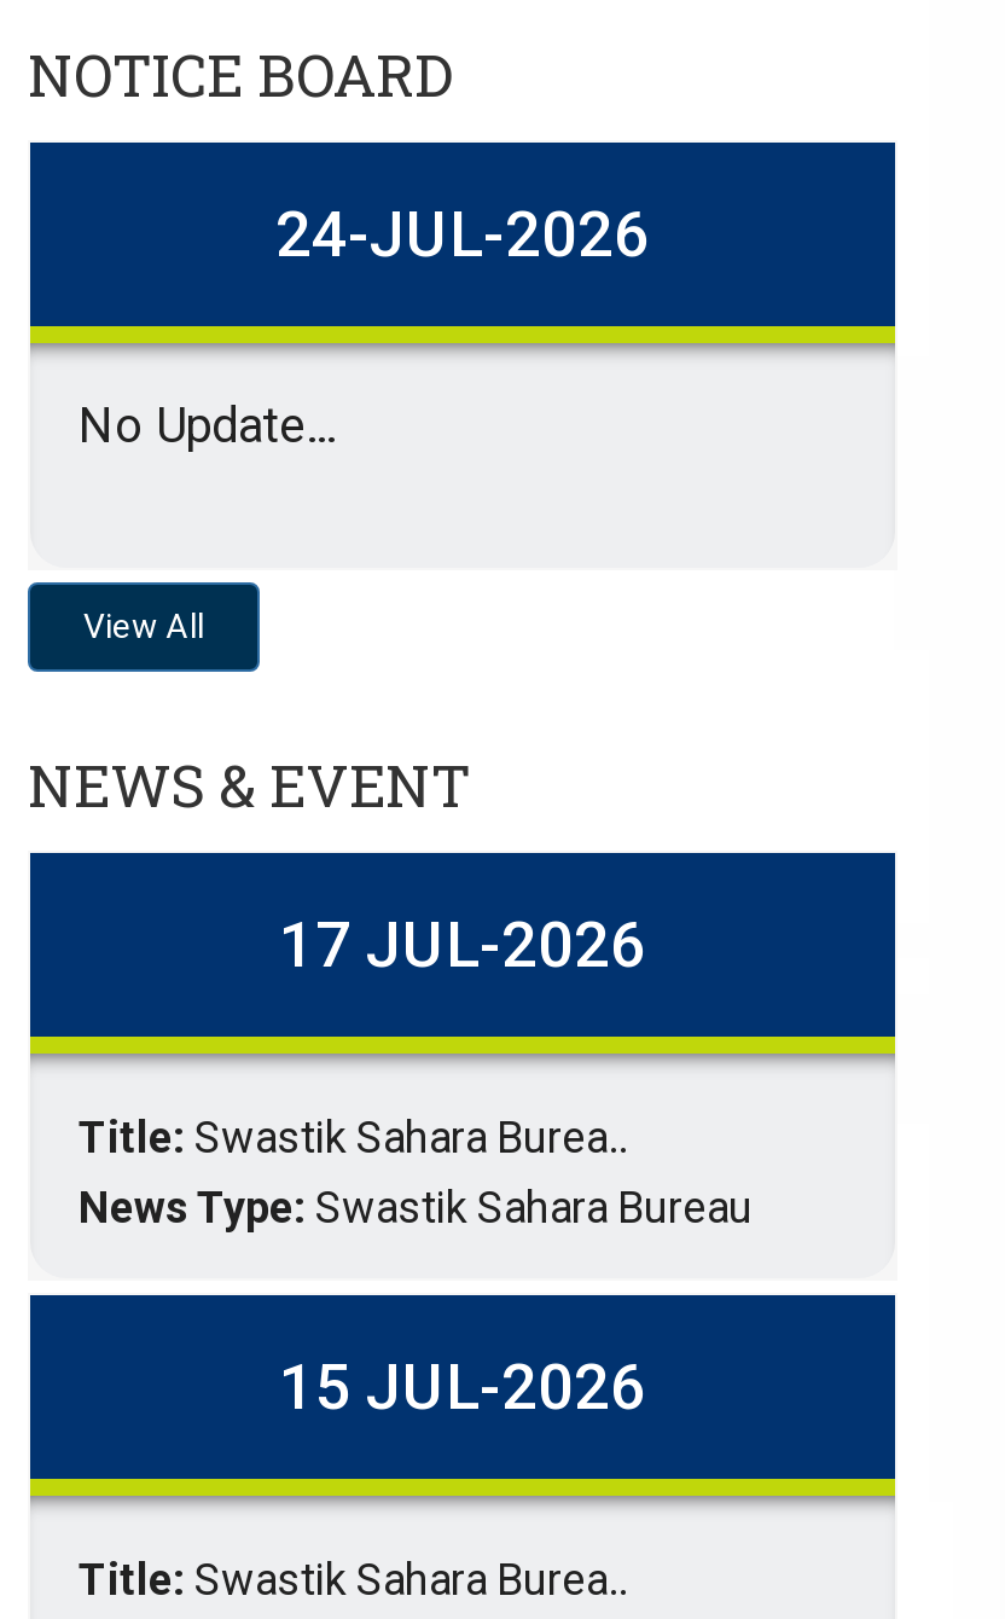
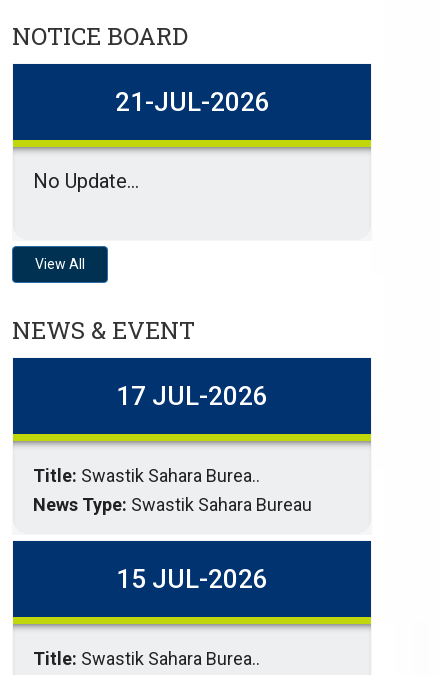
[275,197,650,270] 24-JUL-2026 -> [114,87,269,117] 21-JUL-2026

